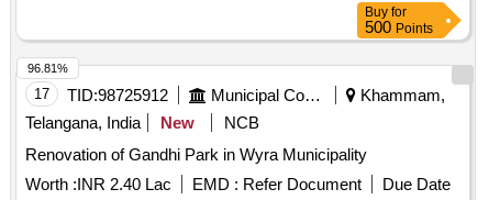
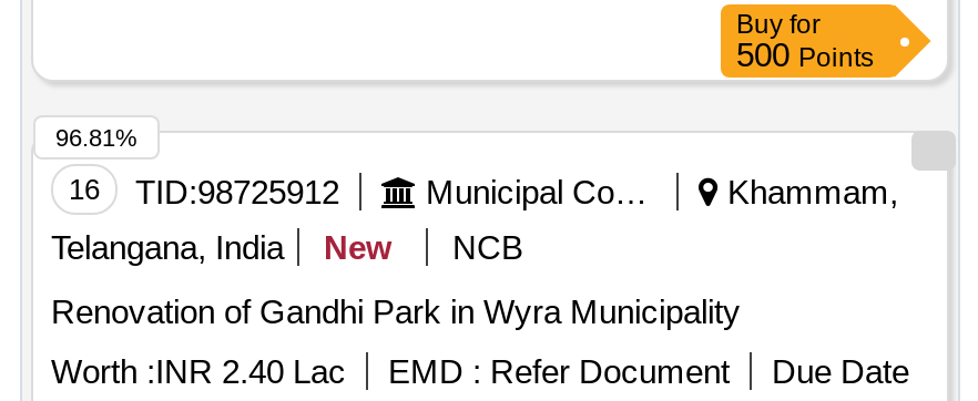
[34,86,168,105] 17 TID:98725912 -> [69,173,339,211] 16 TID:98725912

